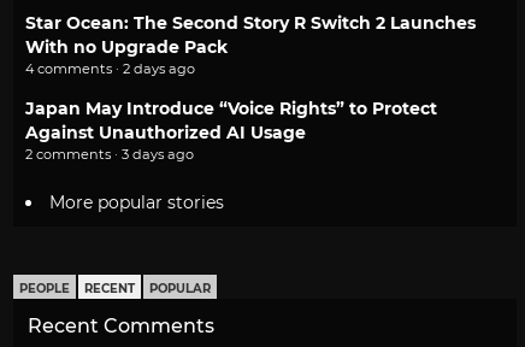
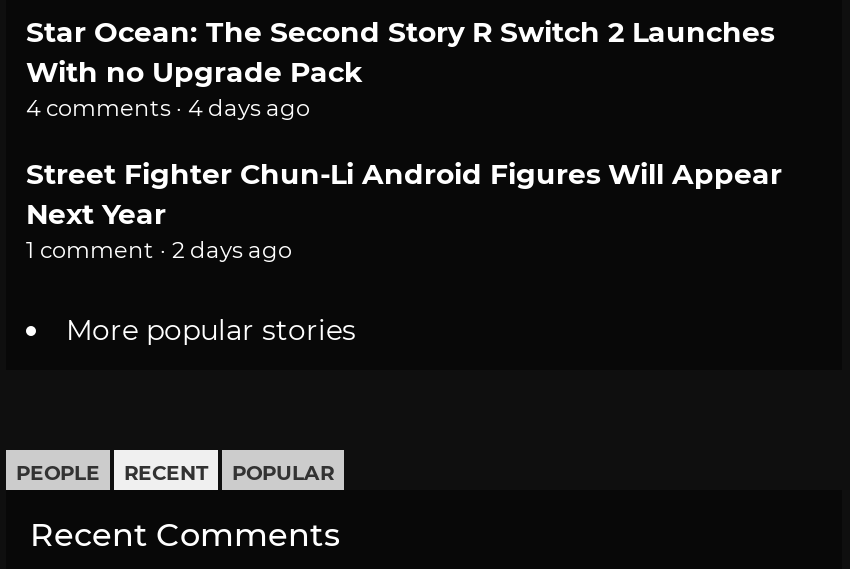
[25,60,195,77] 4 comments · 2 days ago -> [26,94,310,122] 4 comments · 4 days ago
[25,97,437,163] Japan May Introduce “Voice Rights” to Protect | Against Unauthorized AI Usage | 2 comments · 3 days ago -> [26,156,782,264] Street Fighter Chun-Li Android Figures Will Appear | Next Year | 1 comment · 2 days ago

